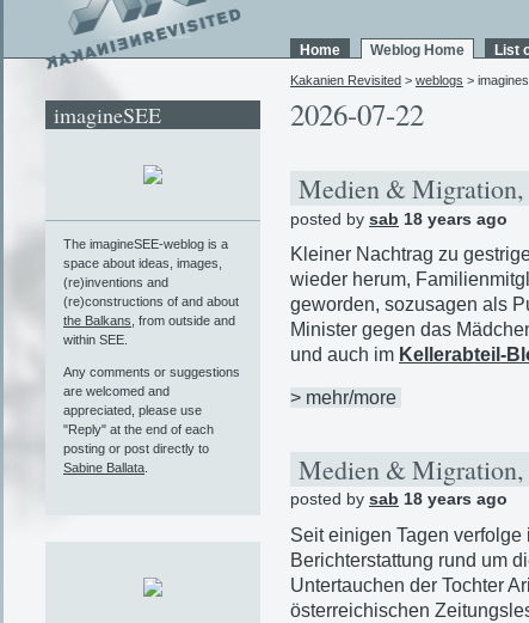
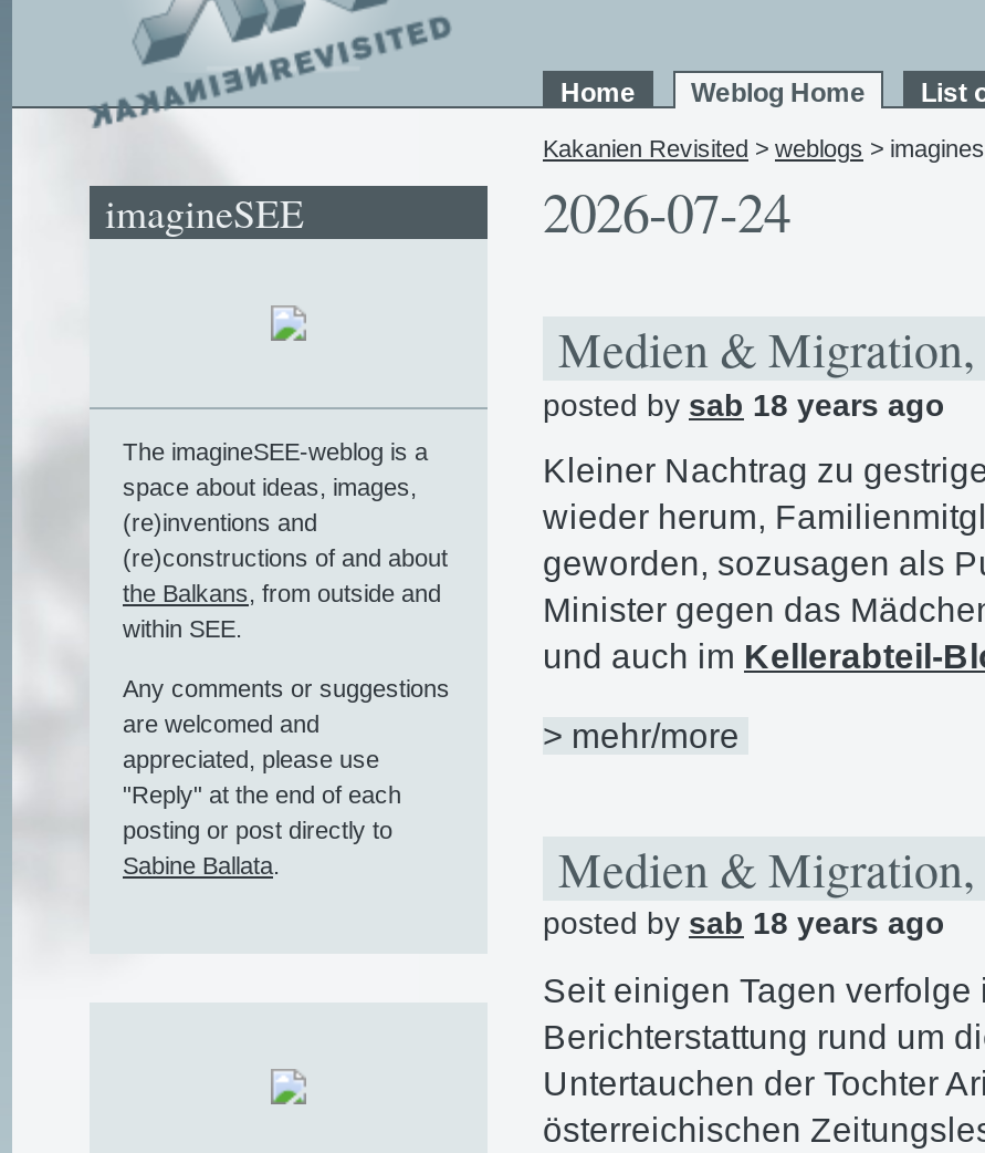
[290,95,424,134] 2026-07-22 -> [543,175,790,248] 2026-07-24

